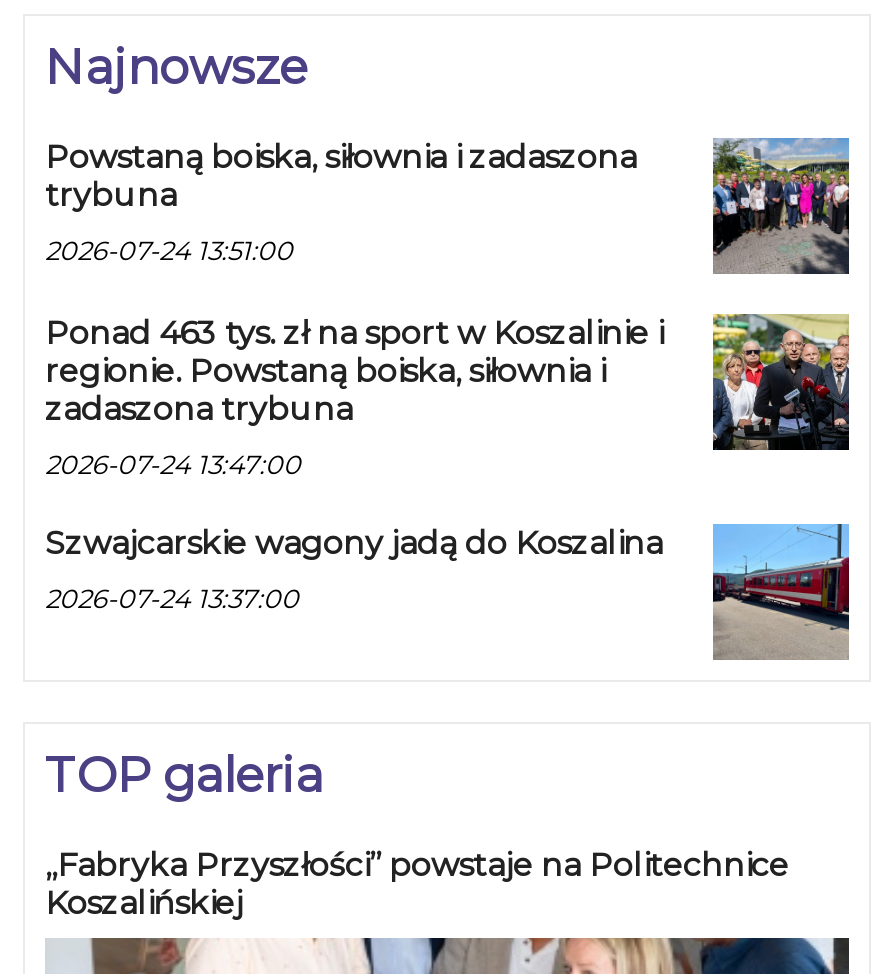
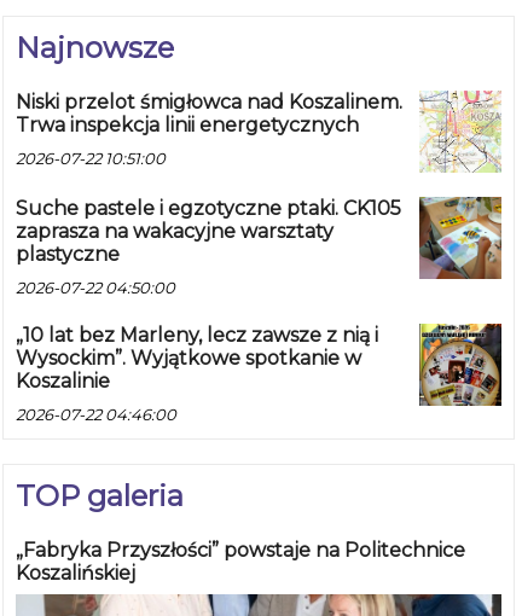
[45,136,851,276] [image] | Powstaną boiska, siłownia i zadaszona | trybuna -> [16,89,501,173] [image] | Niski przelot śmigłowca nad Koszalinem. | Trwa inspekcja linii energetycznych
[45,234,293,266] 2026-07-24 13:51:00 -> [16,149,166,168] 2026-07-22 10:51:00
[45,314,851,452] [image] | Ponad 463 tys. zł na sport w Koszalinie i | regionie. Powstaną boiska, siłownia i | zadaszona trybuna -> [16,196,503,280] [image] | Suche pastele i egzotyczne ptaki. CK105 | zaprasza na wakacyjne warsztaty | plastyczne
[45,448,301,480] 2026-07-24 13:47:00 -> [16,278,175,297] 2026-07-22 04:50:00
[45,522,849,660] [image] | Szwajcarskie wagony jadą do Koszalina -> [16,322,503,407] [image] | „10 lat bez Marleny, lecz zawsze z nią i | Wysockim”. Wyjątkowe spotkanie w | Koszalinie
[45,582,299,614] 2026-07-24 13:37:00 -> [16,405,176,424] 2026-07-22 04:46:00

